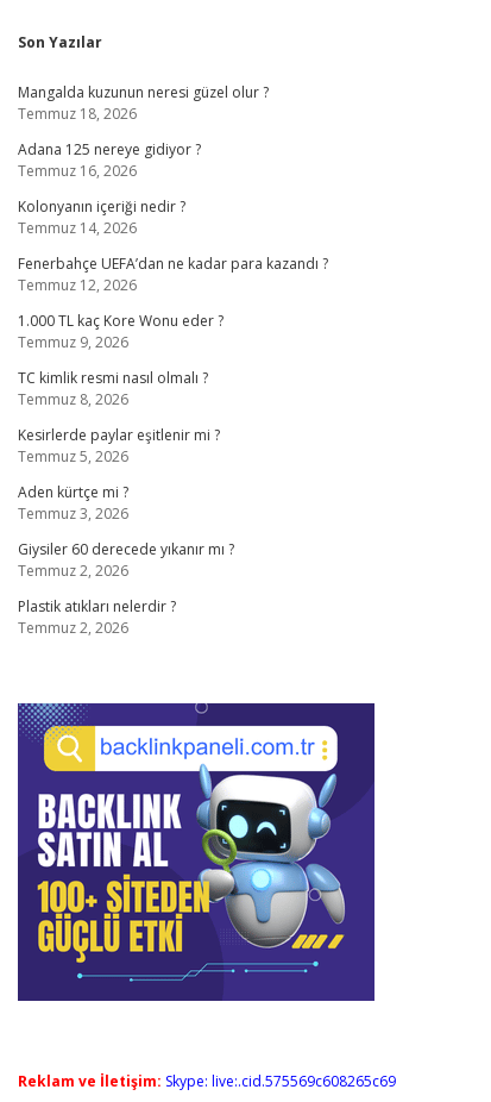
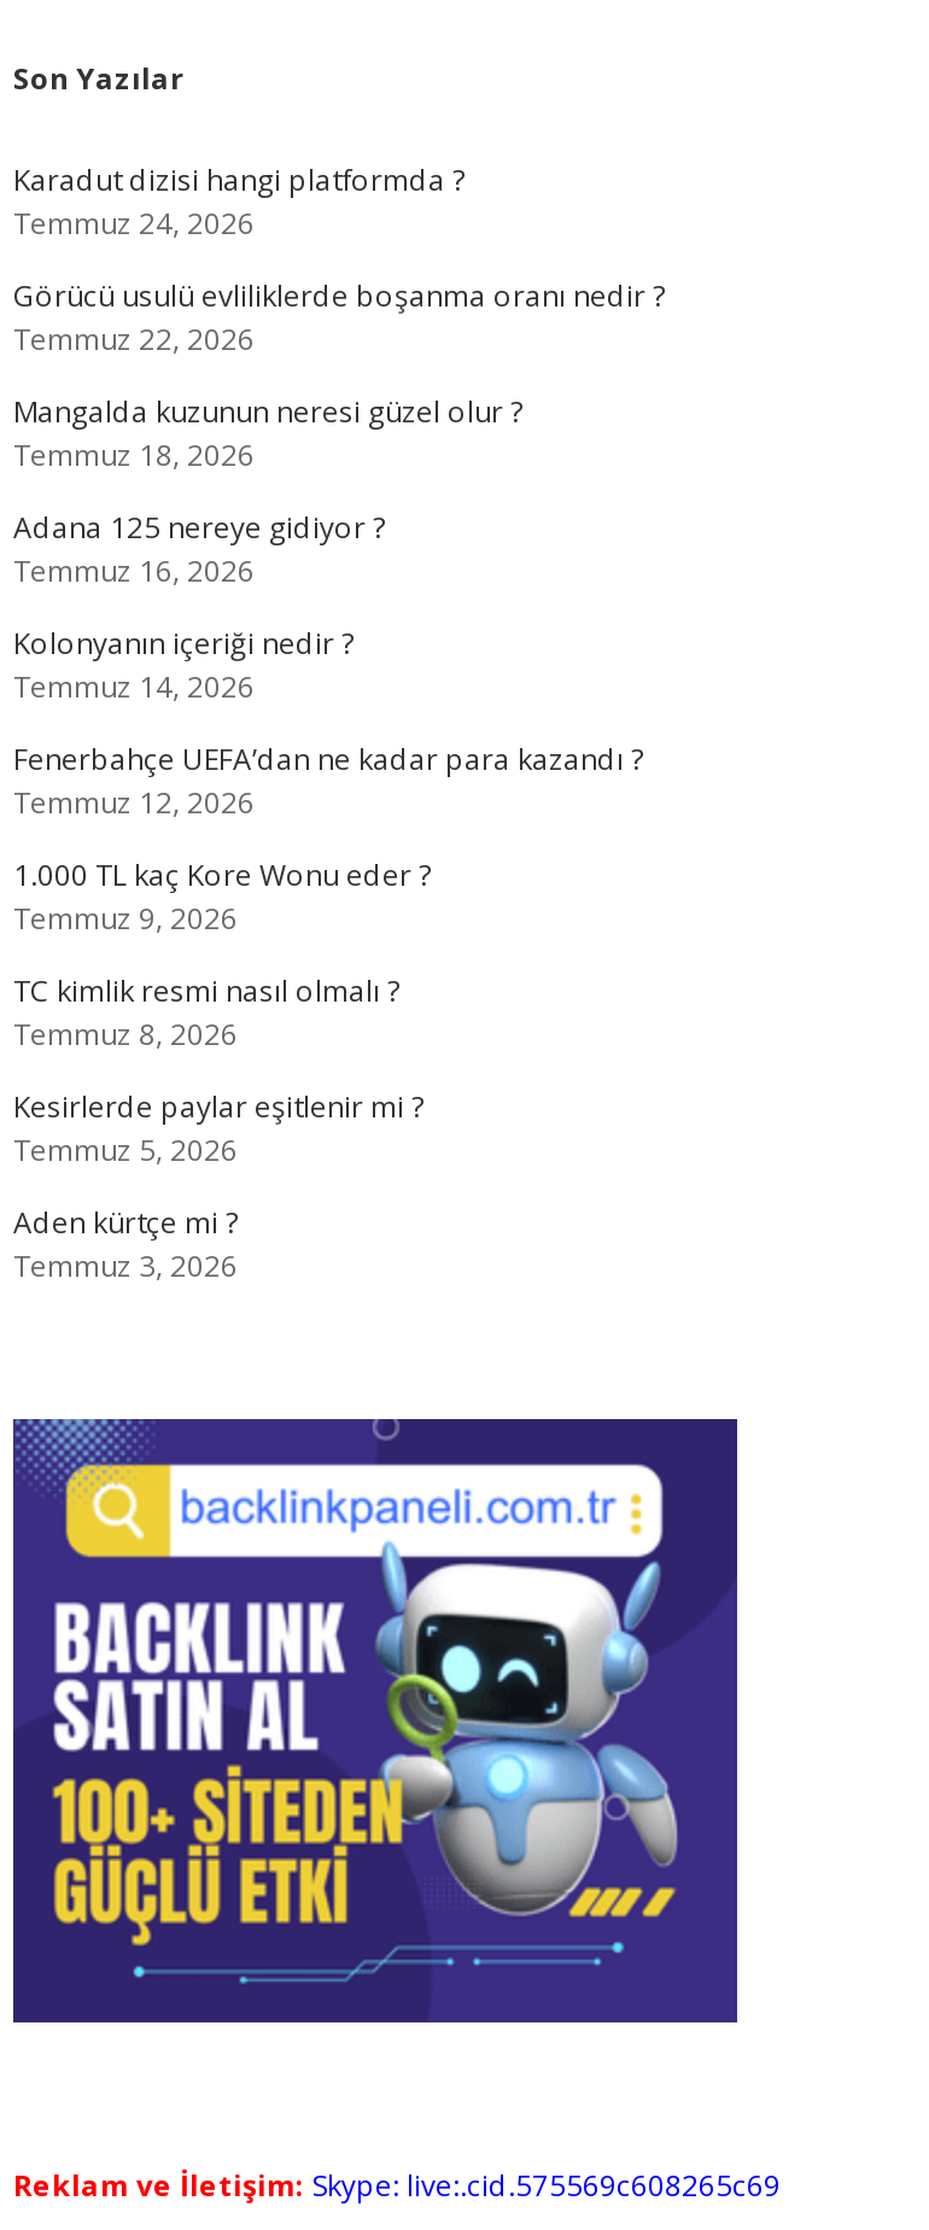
none -> [13,159,665,360] Karadut dizisi hangi platformda ? | Temmuz 24, 2026 | Görücü usulü evliliklerde boşanma oranı nedir ? | Temmuz 22, 2026
moved [18,82,328,524] -> [13,391,643,1286]: Mangalda kuzunun neresi güzel olur ? | Temmuz 18, 2026 | Adana 125 nereye gidiyor ? | ... | Aden kürtçe mi ? | Temmuz 3, 2026
[18,539,234,638] Giysiler 60 derecede yıkanır mı ? | Temmuz 2, 2026 | Plastik atıkları nelerdir ? | Temmuz 2, 2026 -> none

